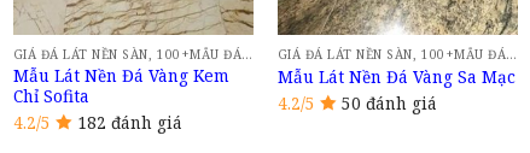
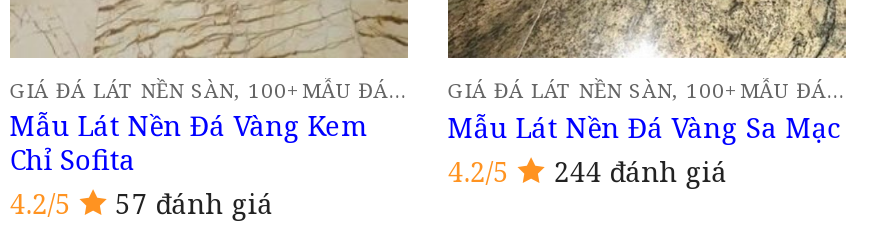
[277,91,437,114] 4.2/5 50 đánh giá -> [448,152,728,190] 4.2/5 244 đánh giá
[13,111,182,134] 4.2/5 182 đánh giá -> [10,184,274,222] 4.2/5 57 đánh giá

